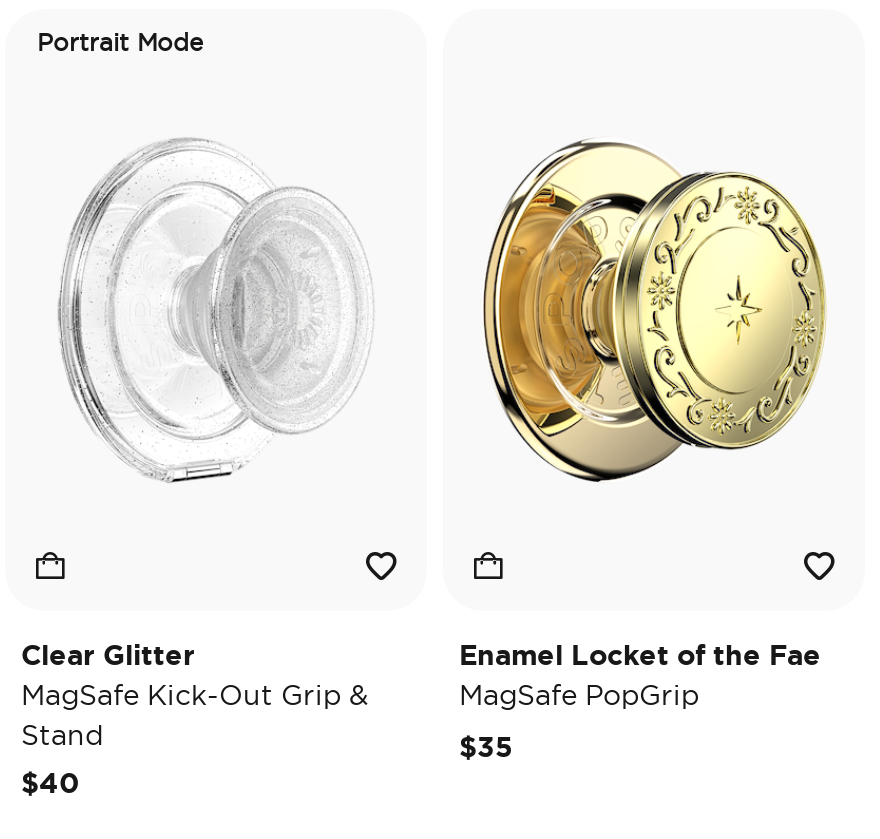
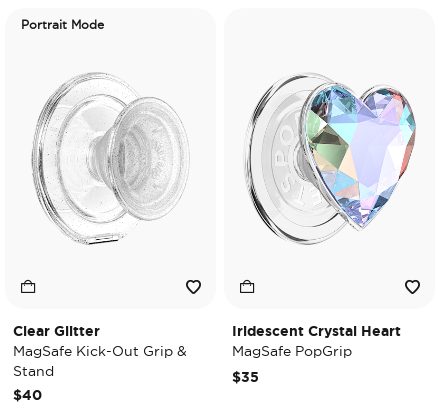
[481,139,827,483] [image] -> [244,74,417,245] [image]
[459,639,821,671] Enamel Locket of the Fae -> [232,323,401,339] Iridescent Crystal Heart

